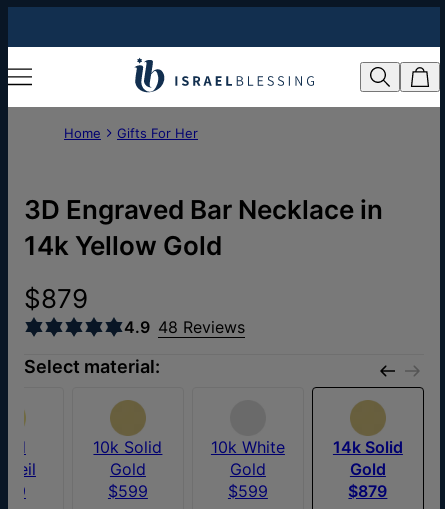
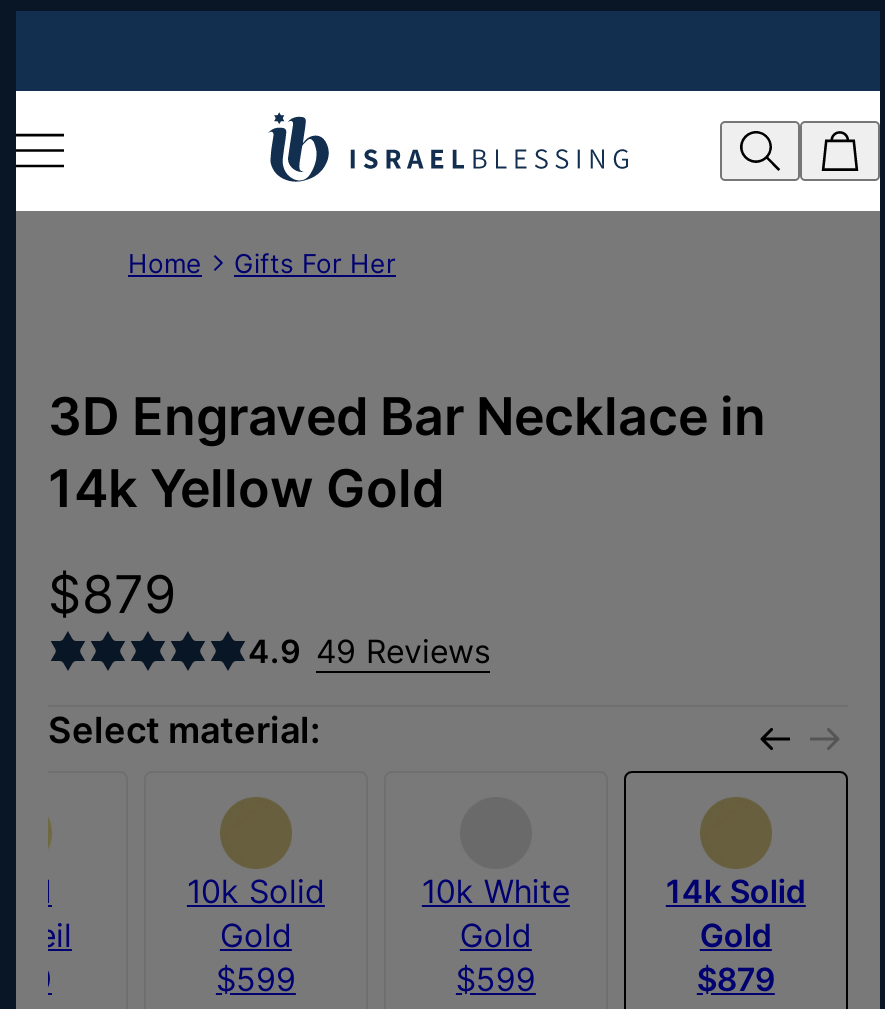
[124,317,245,337] 4.9 48 Reviews -> [248,631,490,671] 4.9 49 Reviews

